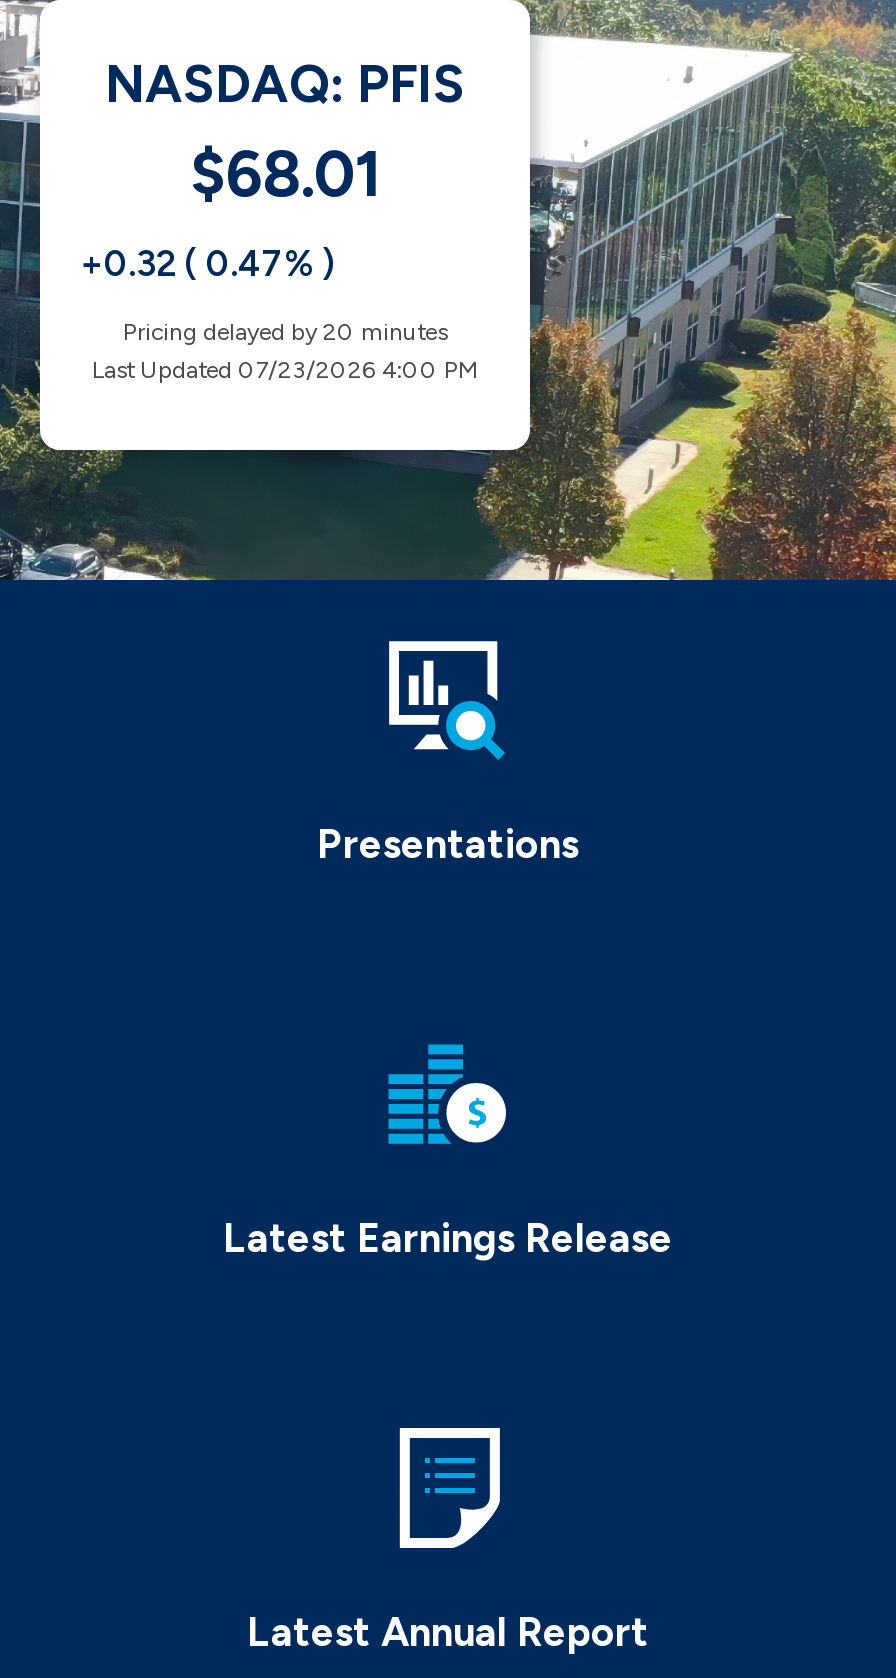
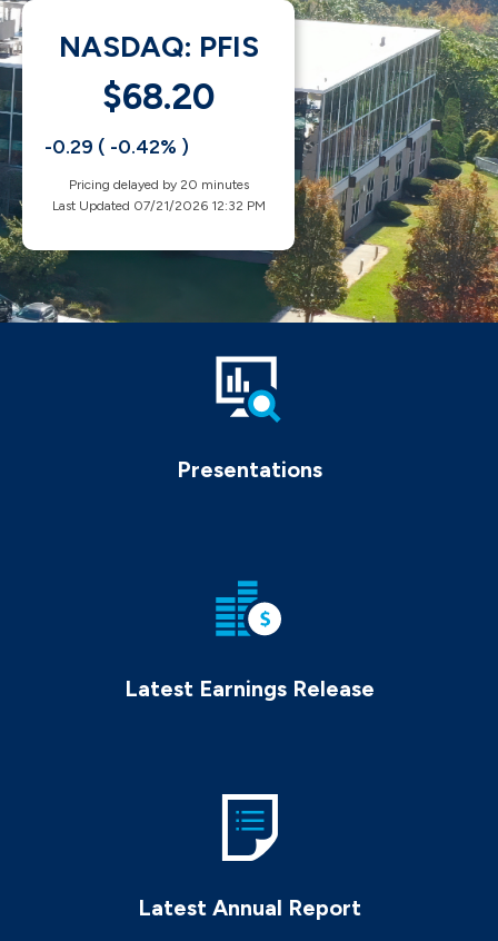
[80,136,380,286] 68.01 | +0.32 ( 0.47% ) -> [44,76,215,159] 68.20 | -0.29 ( -0.42% )
[92,356,478,384] Last Updated 07/23/2026 4:00 PM -> [52,198,265,214] Last Updated 07/21/2026 12:32 PM

